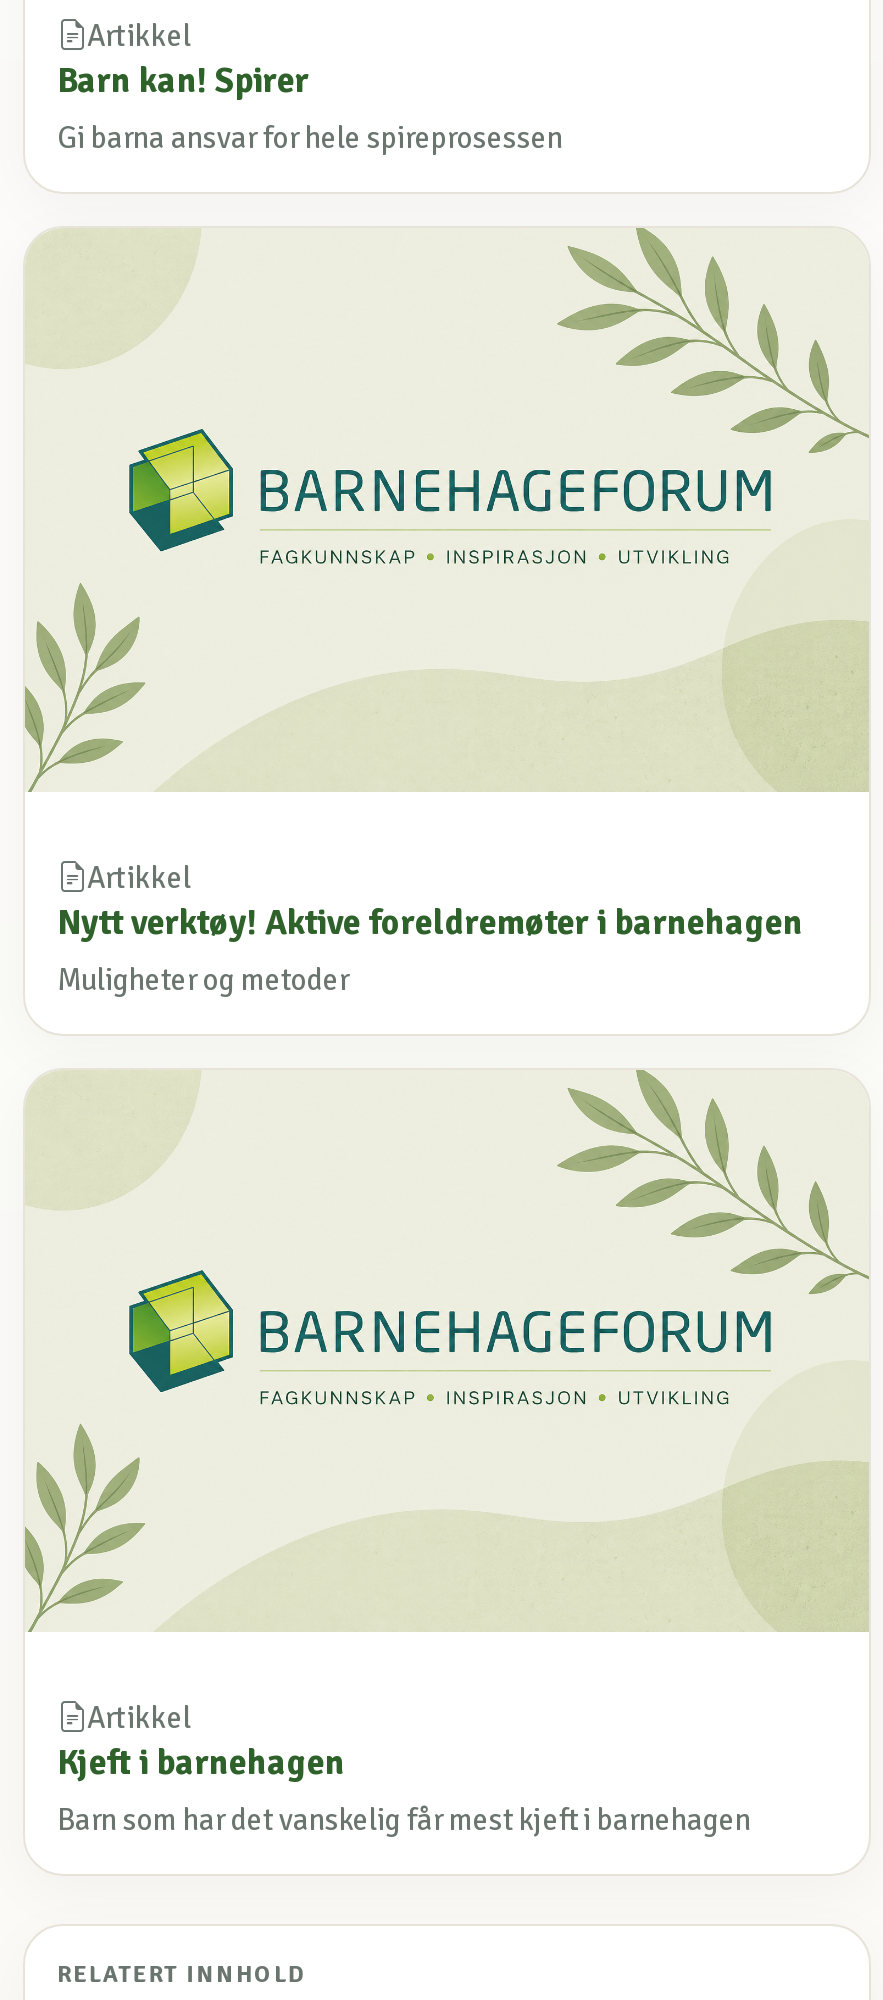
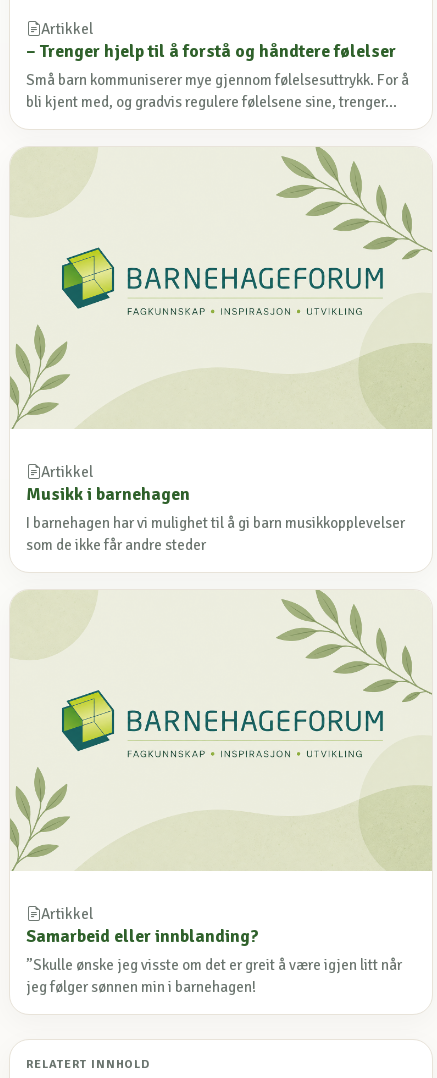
[57,58,563,157] Barn kan! Spirer | Gi barna ansvar for hele spireprosessen -> [26,40,409,111] – Trenger hjelp til å forstå og håndtere følelser | Små barn kommuniserer mye gjennom følelsesuttrykk. For å | bli kjent med, og gradvis regulere følelsene sine, trenger...
[57,899,803,998] Nytt verktøy! Aktive foreldremøter i barnehagen | Muligheter og metoder -> [26,483,405,554] Musikk i barnehagen | I barnehagen har vi mulighet til å gi barn musikkopplevelser | som de ikke får andre steder
[57,1740,751,1839] Kjeft i barnehagen | Barn som har det vanskelig får mest kjeft i barnehagen -> [26,925,402,996] Samarbeid eller innblanding? | ”Skulle ønske jeg visste om det er greit å være igjen litt når | jeg følger sønnen min i barnehagen!

